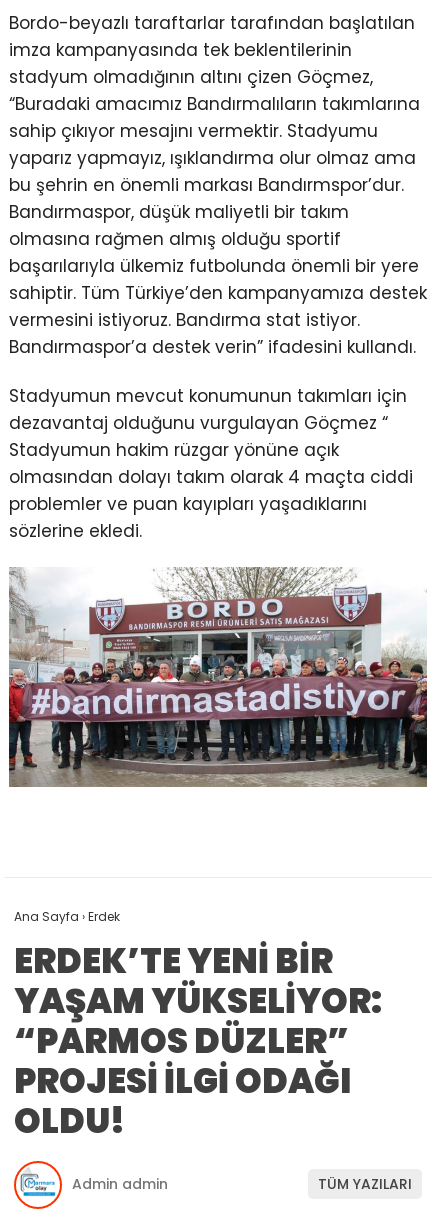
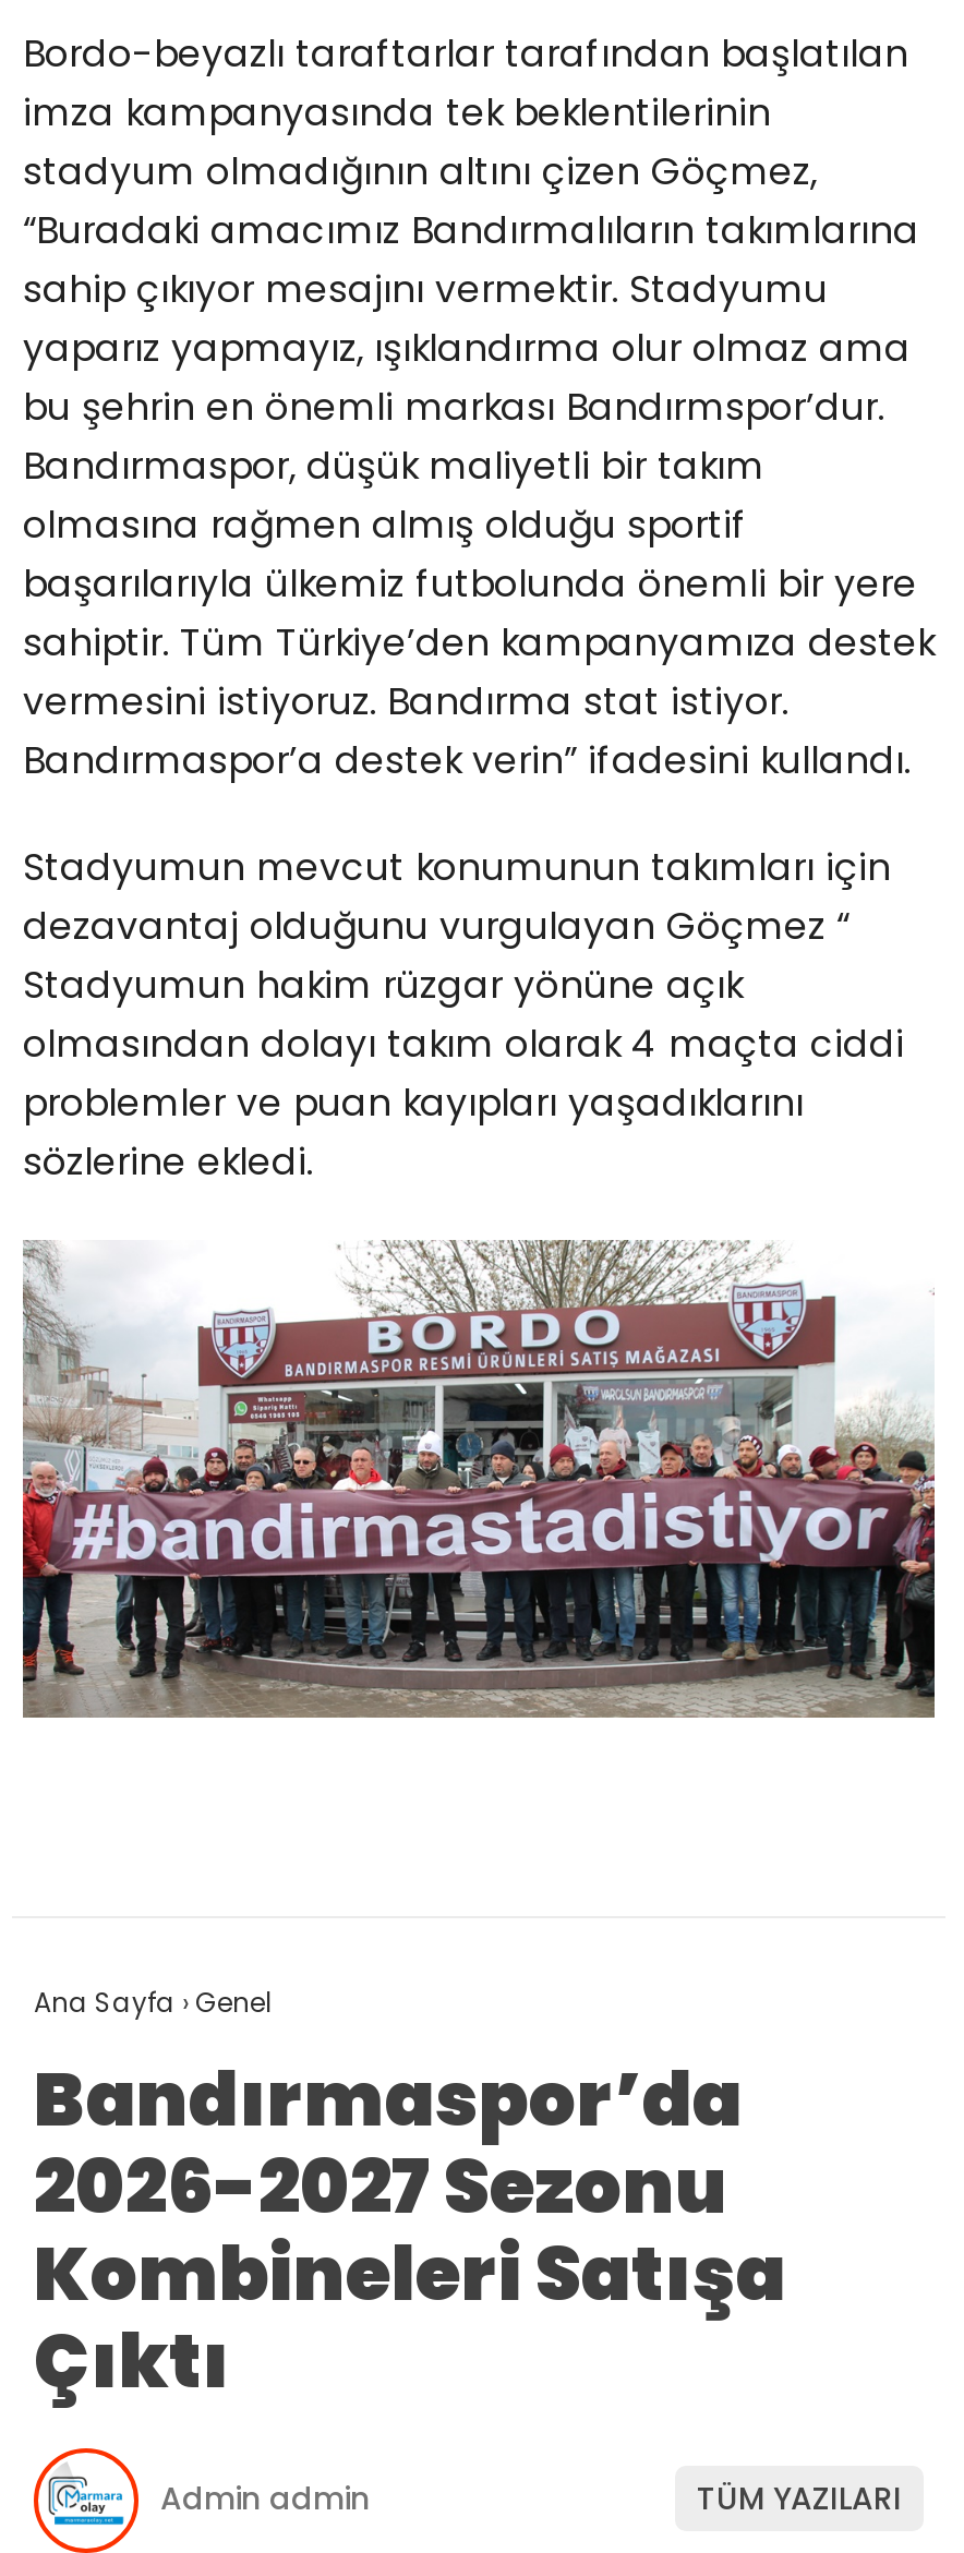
[14,908,382,1145] Ana Sayfa › Erdek | ERDEK’TE YENİ BİR | YAŞAM YÜKSELİYOR: | “PARMOS DÜZLER” | PROJESİ İLGİ ODAĞI | OLDU! -> [34,1982,786,2412] Ana Sayfa › Genel | Bandırmaspor’da | 2026-2027 Sezonu | Kombineleri Satışa | Çıktı

